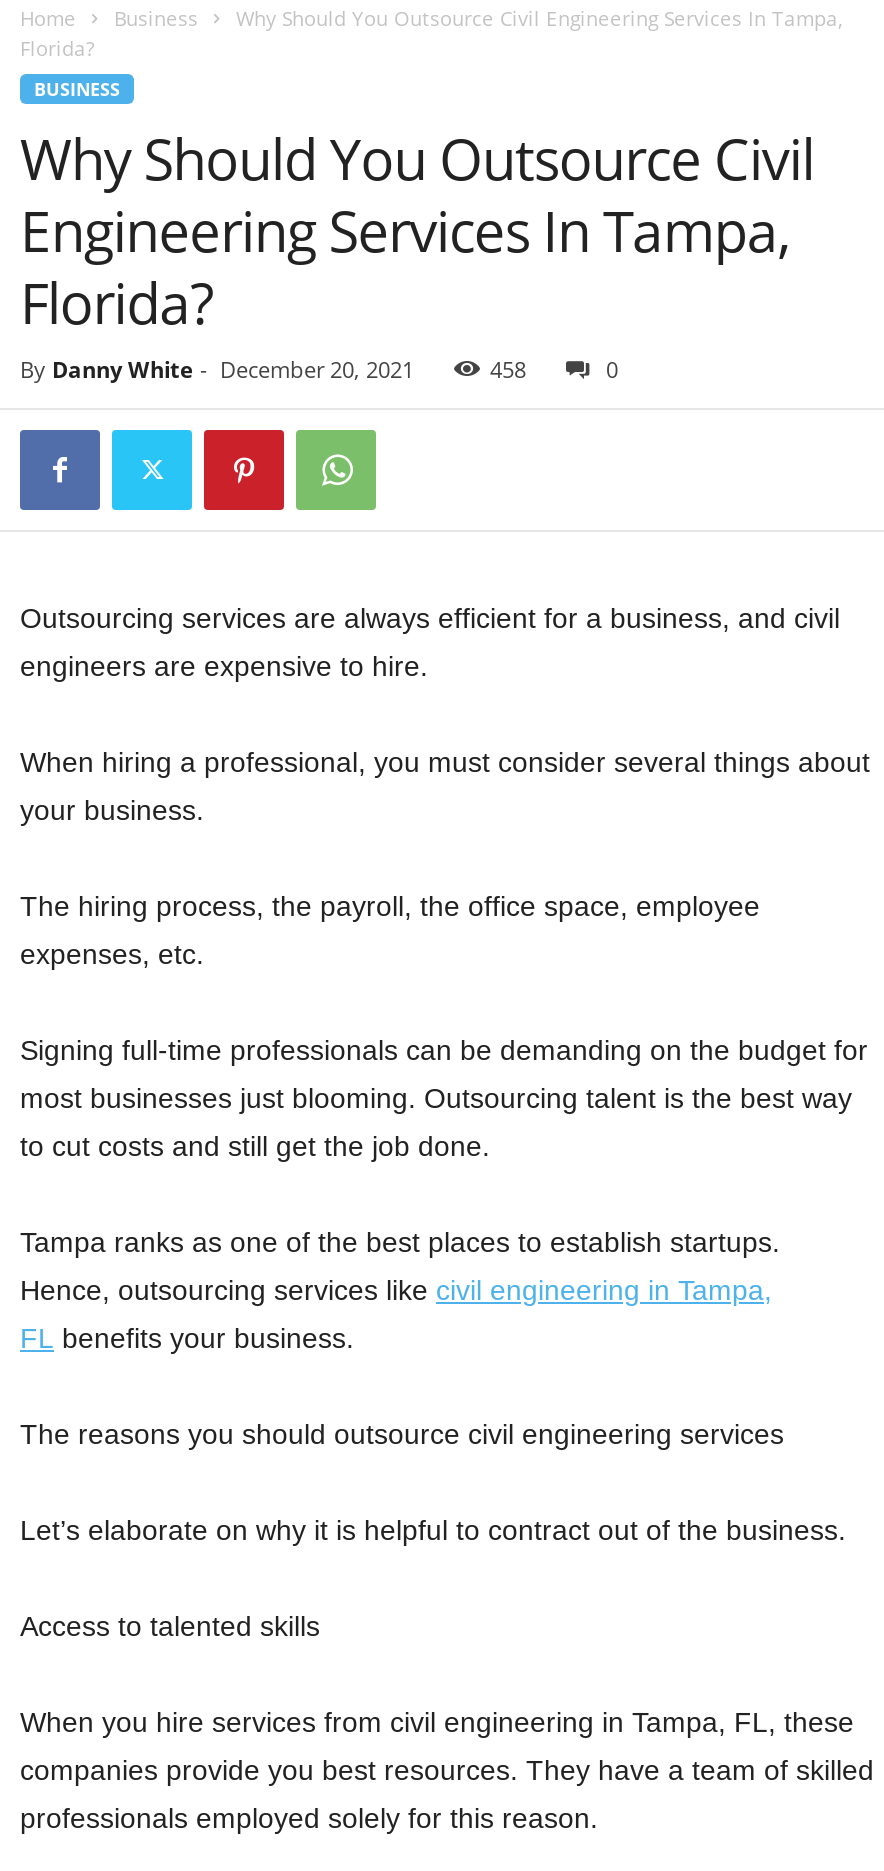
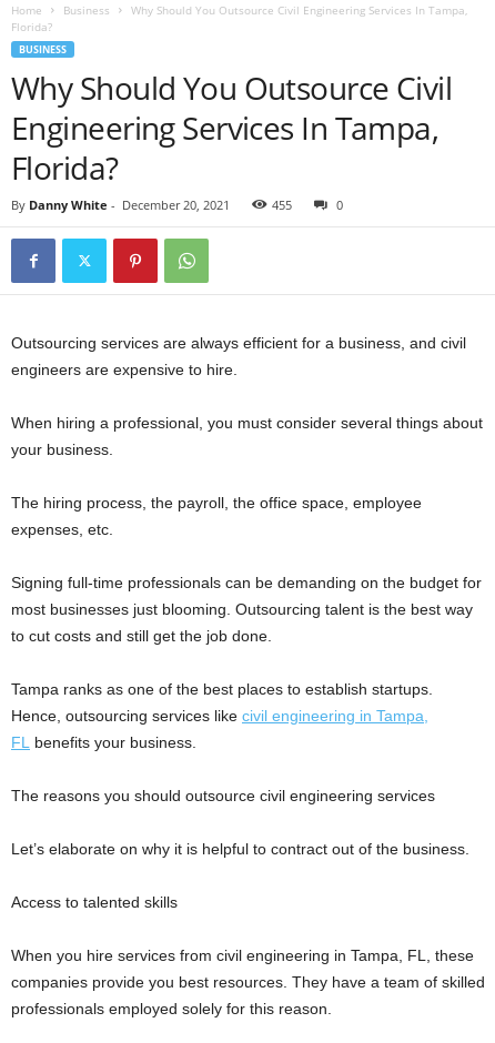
[490,354,526,384] 458 -> [272,196,292,213] 455

